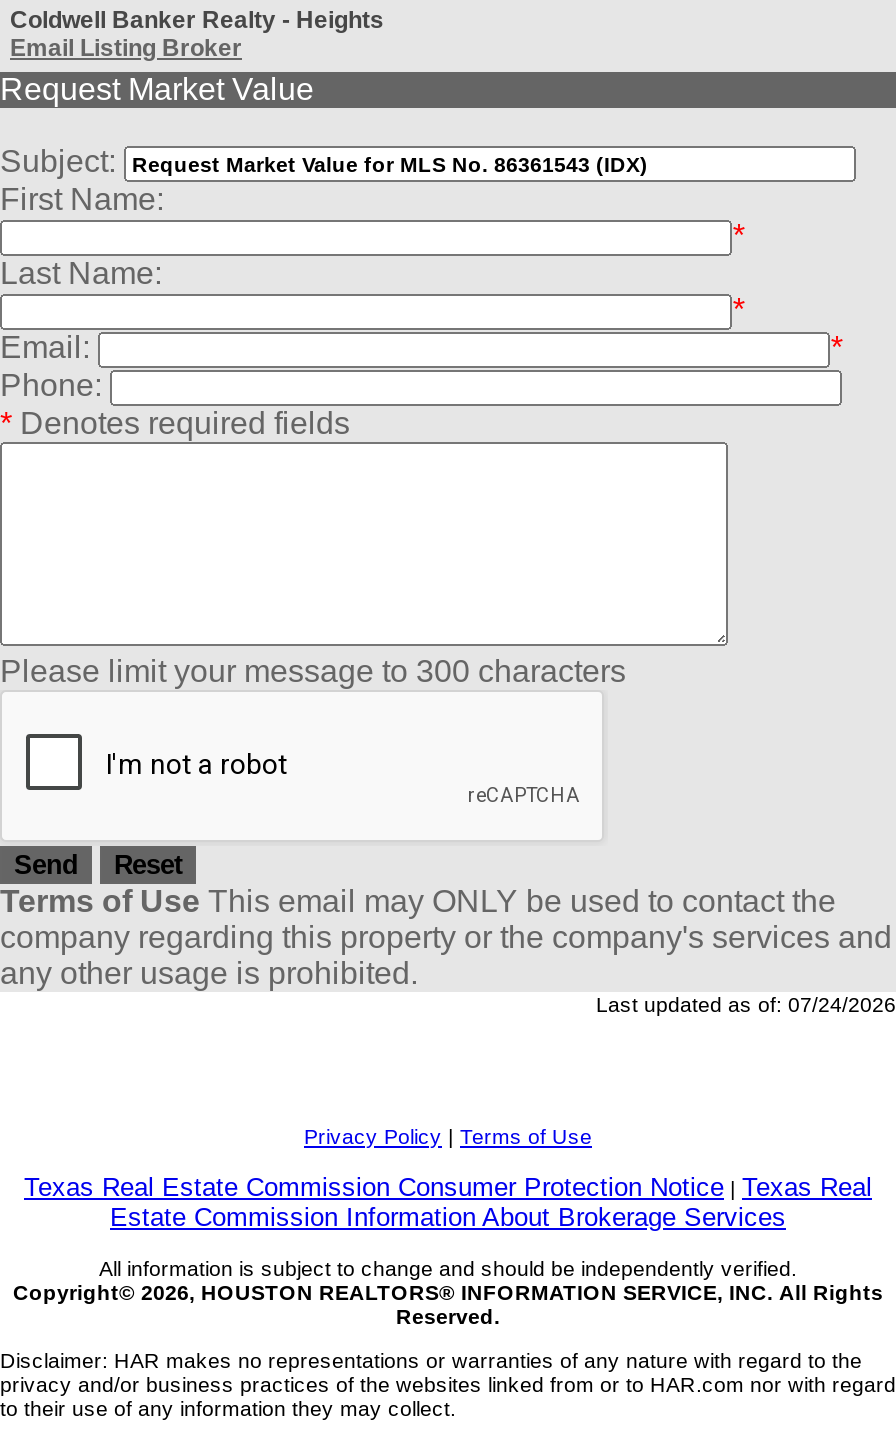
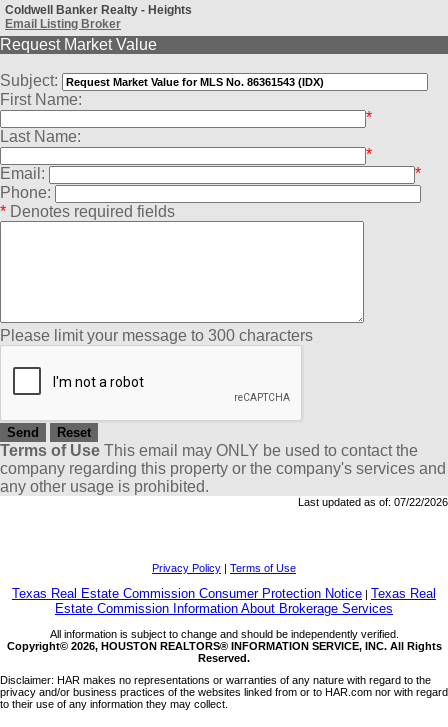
[596,993,896,1017] Last updated as of: 07/24/2026 -> [298,496,448,508] Last updated as of: 07/22/2026

